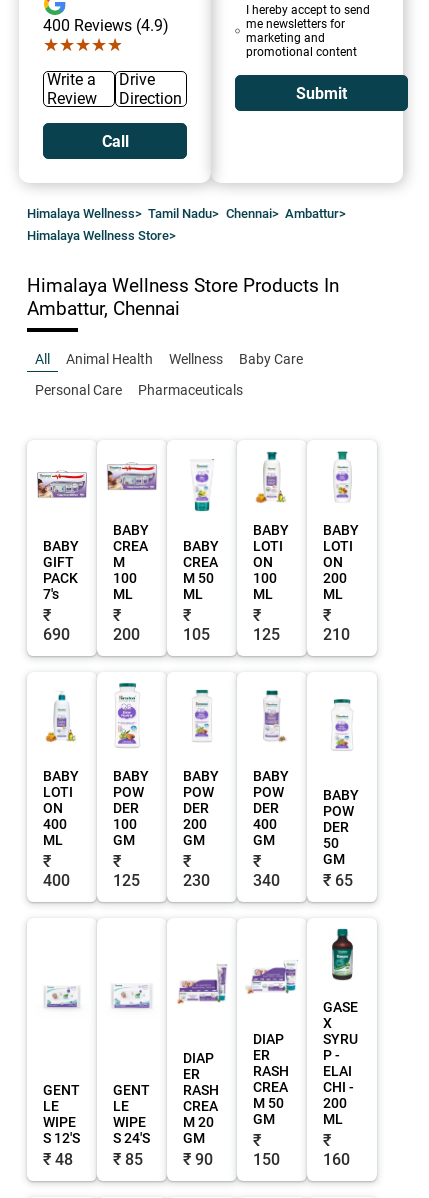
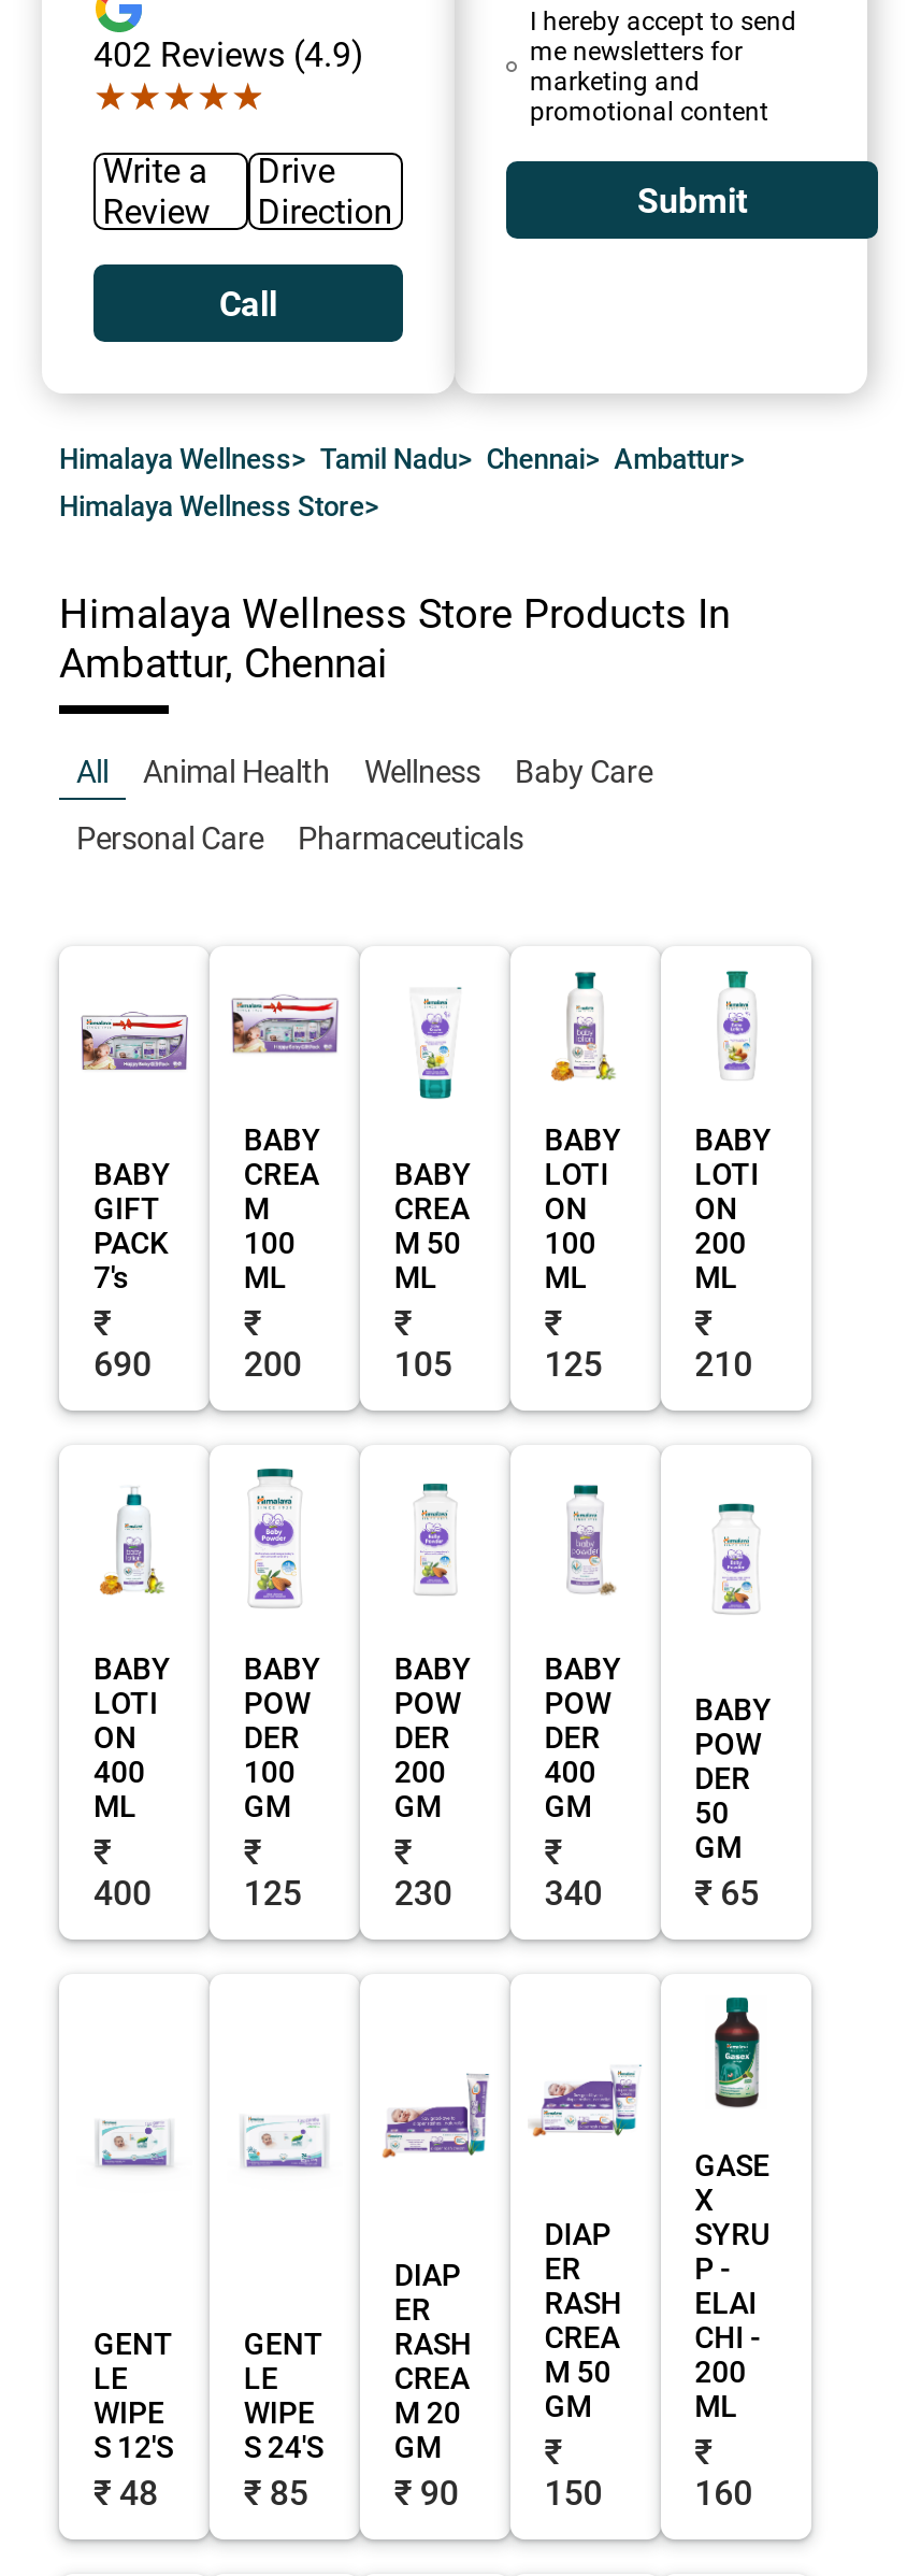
[43,16,169,35] 400 Reviews (4.9) -> [93,35,364,76] 402 Reviews (4.9)

